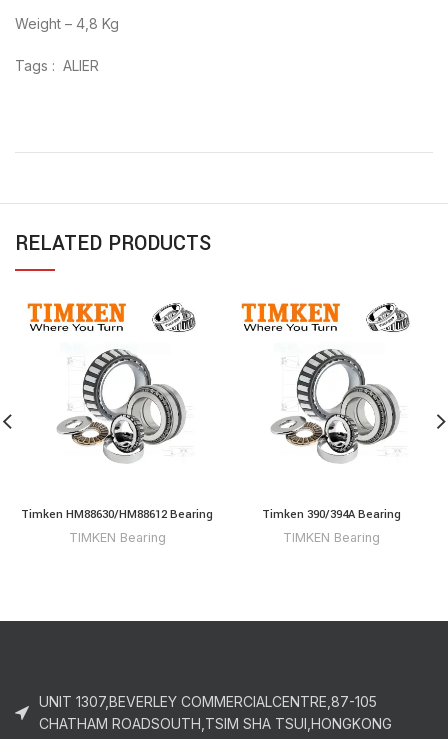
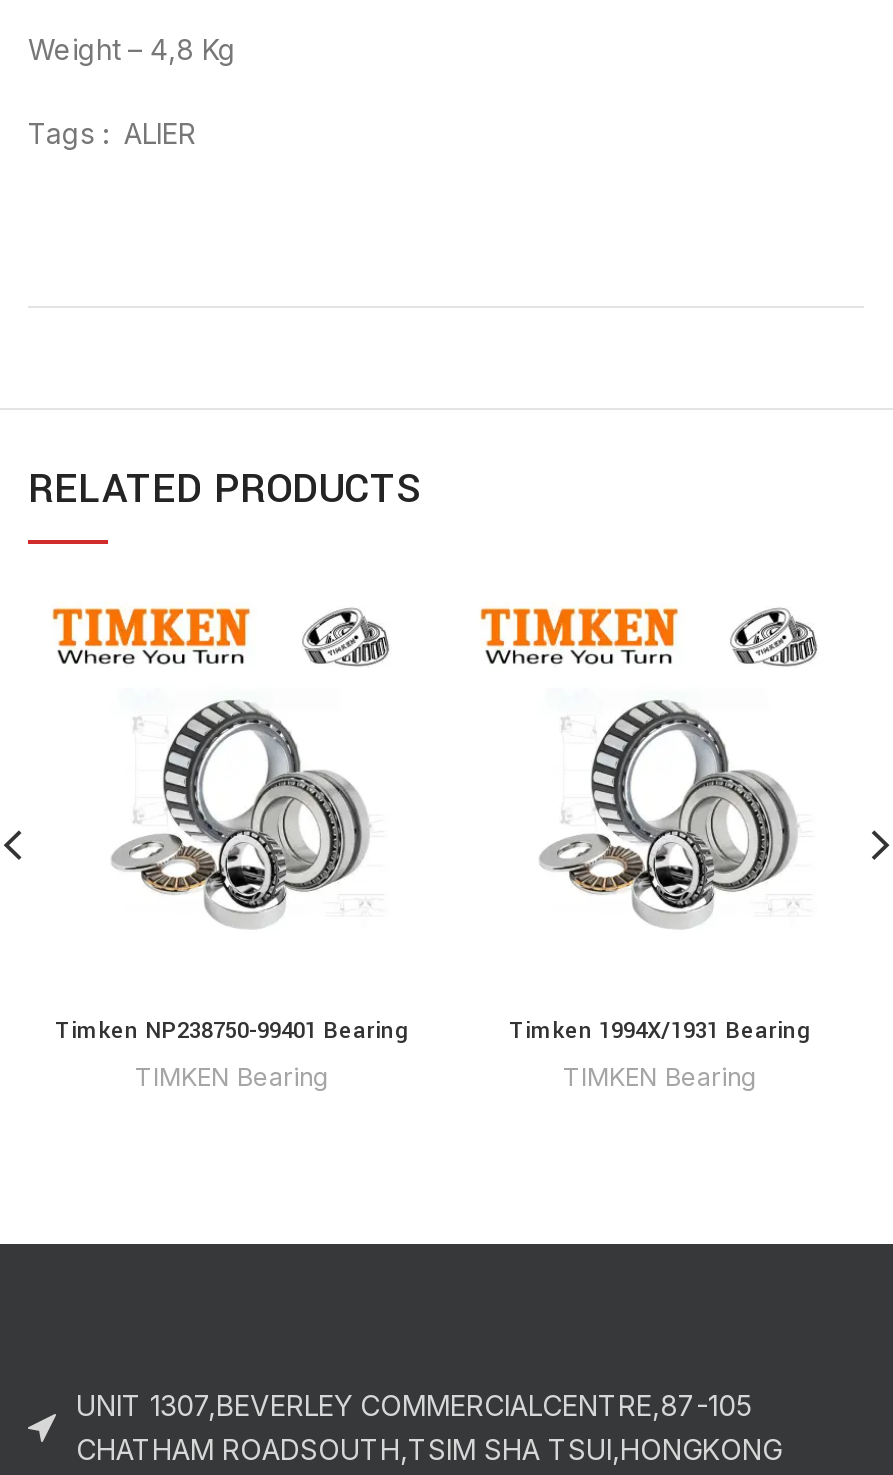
[21,506,213,523] Timken HM88630/HM88612 Bearing -> [55,1014,409,1048] Timken NP238750-99401 Bearing
[261,506,400,523] Timken 390/394A Bearing -> [509,1014,811,1048] Timken 1994X/1931 Bearing

